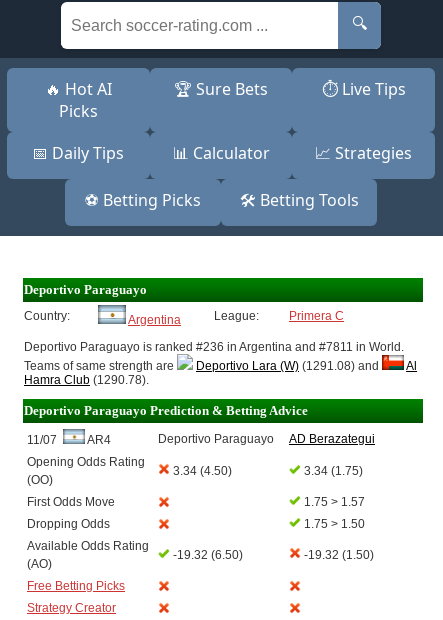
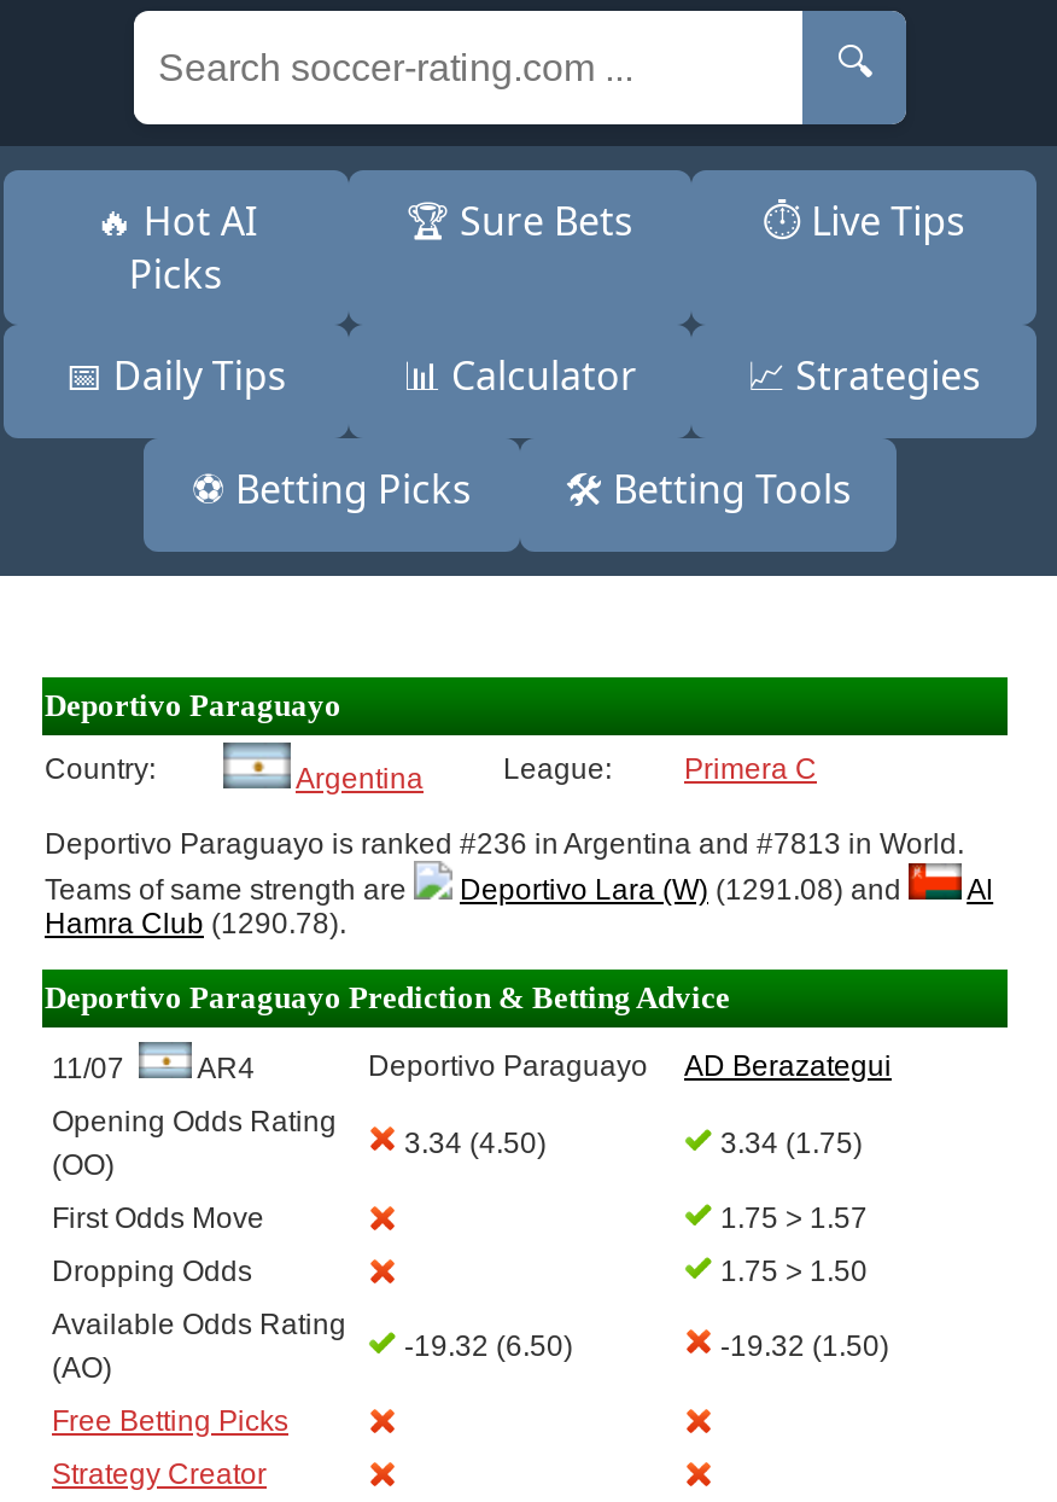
[24,340,404,354] Deportivo Paraguayo is ranked #236 in Argentina and #7811 in World. -> [45,827,964,861] Deportivo Paraguayo is ranked #236 in Argentina and #7813 in World.

